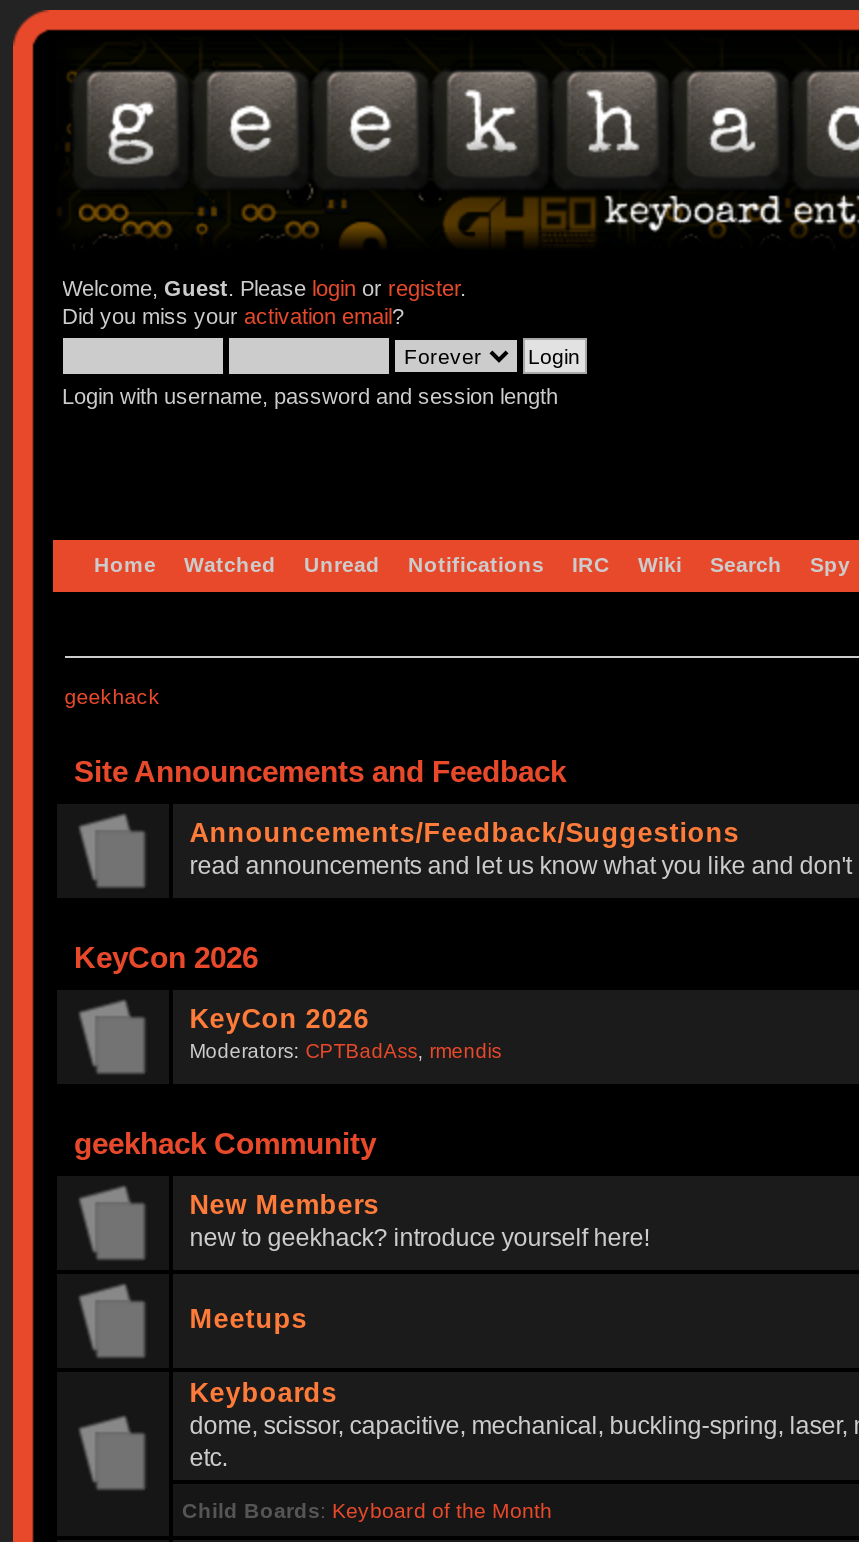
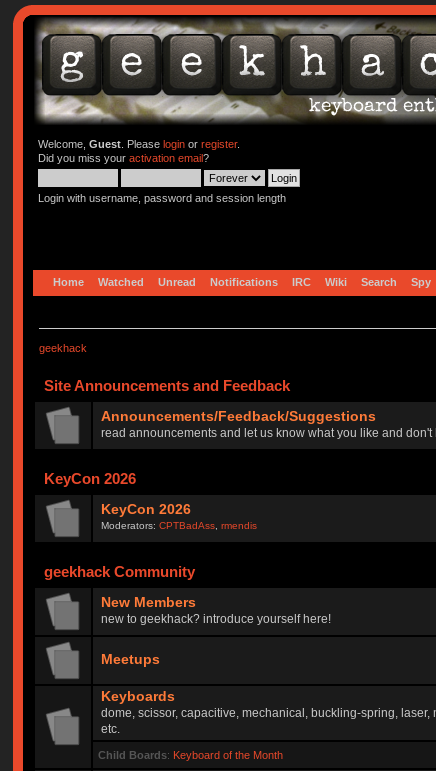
[59,38,853,246] [image] -> [35,18,433,124] [image]

